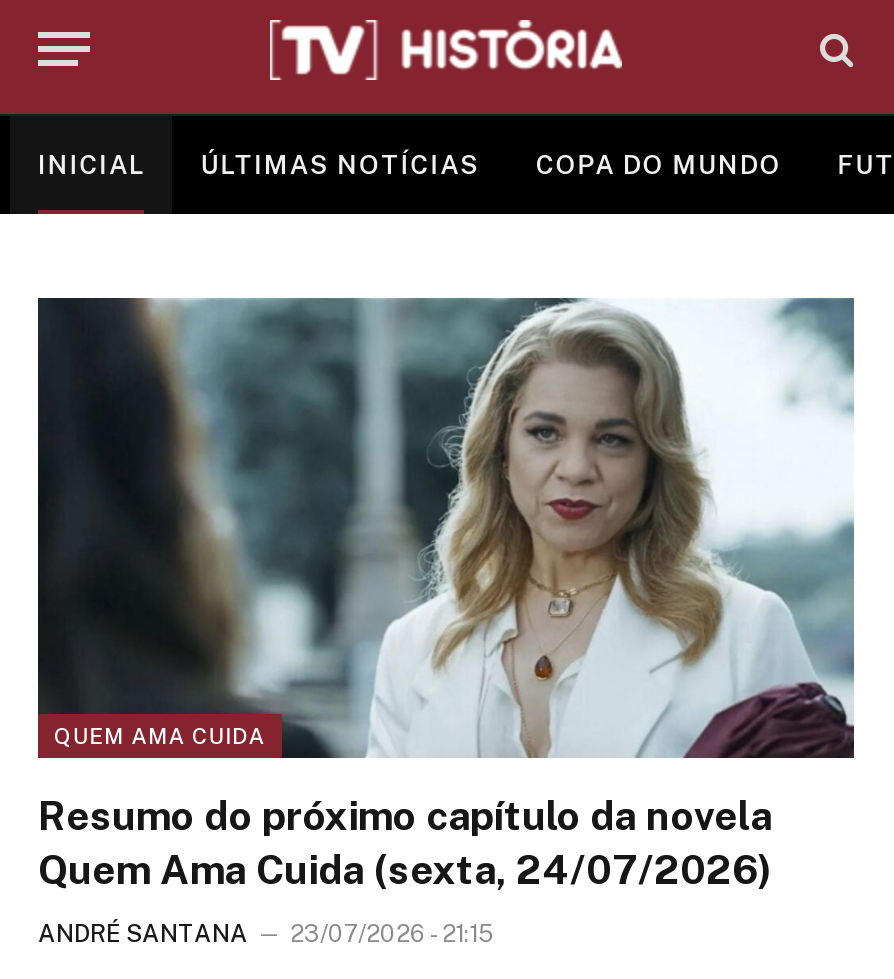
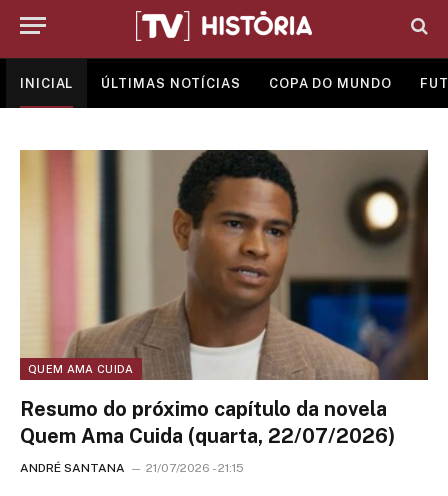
[36,296,856,760] [image] -> [19,149,429,381] [image]
[38,845,772,893] Quem Ama Cuida (sexta, 24/07/2026) -> [20,423,395,447] Quem Ama Cuida (quarta, 22/07/2026)
[38,919,494,947] ANDRÉ SANTANA 23/07/2026 - 21:15 -> [20,460,244,474] ANDRÉ SANTANA 21/07/2026 - 21:15

